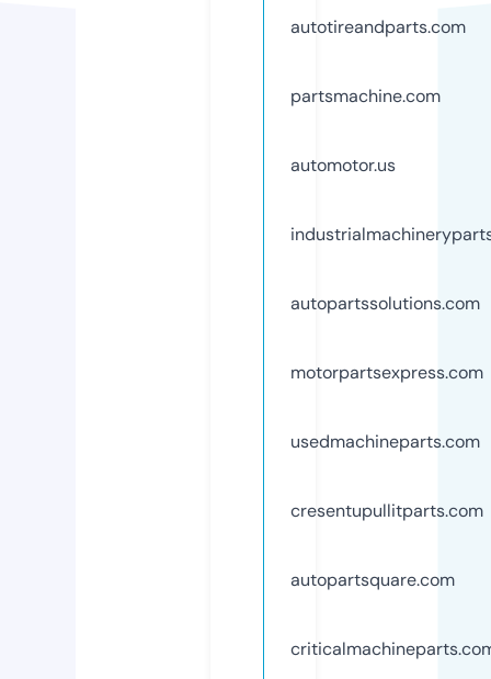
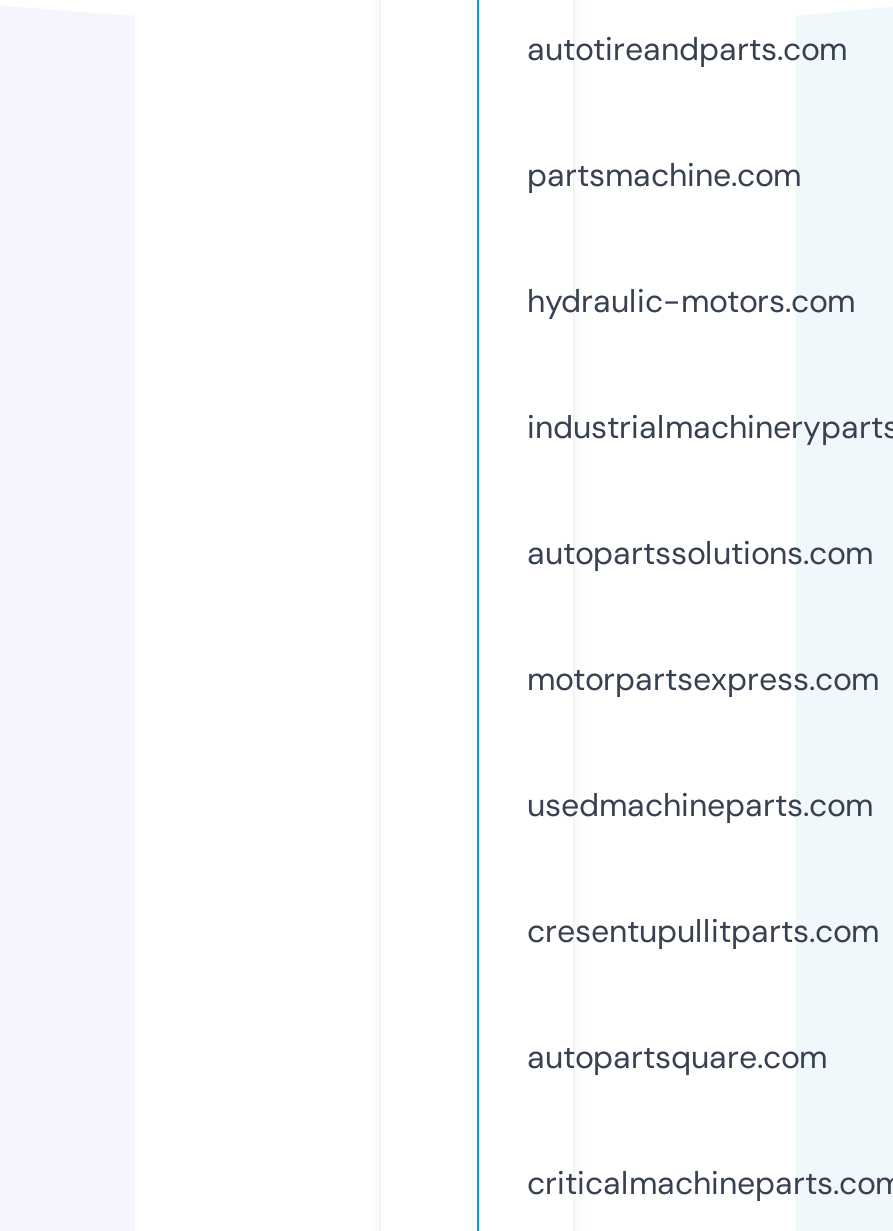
[290,153,396,176] automotor.us -> [527,280,855,322] hydraulic-motors.com

